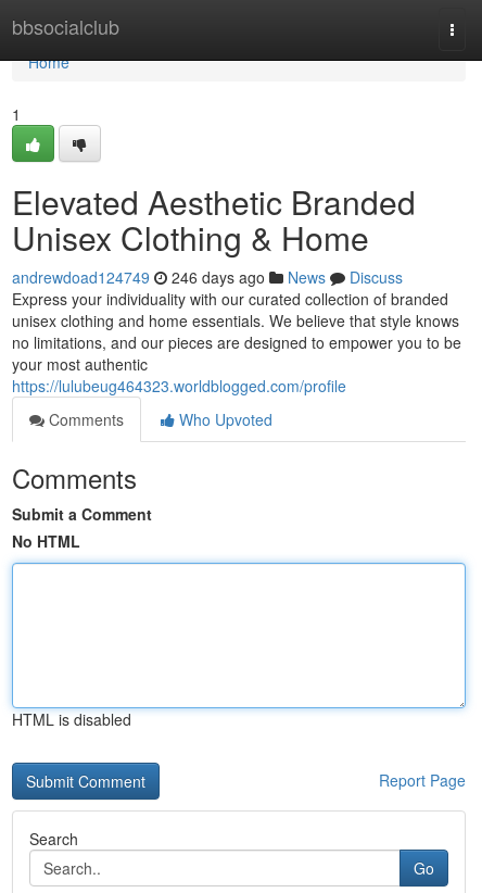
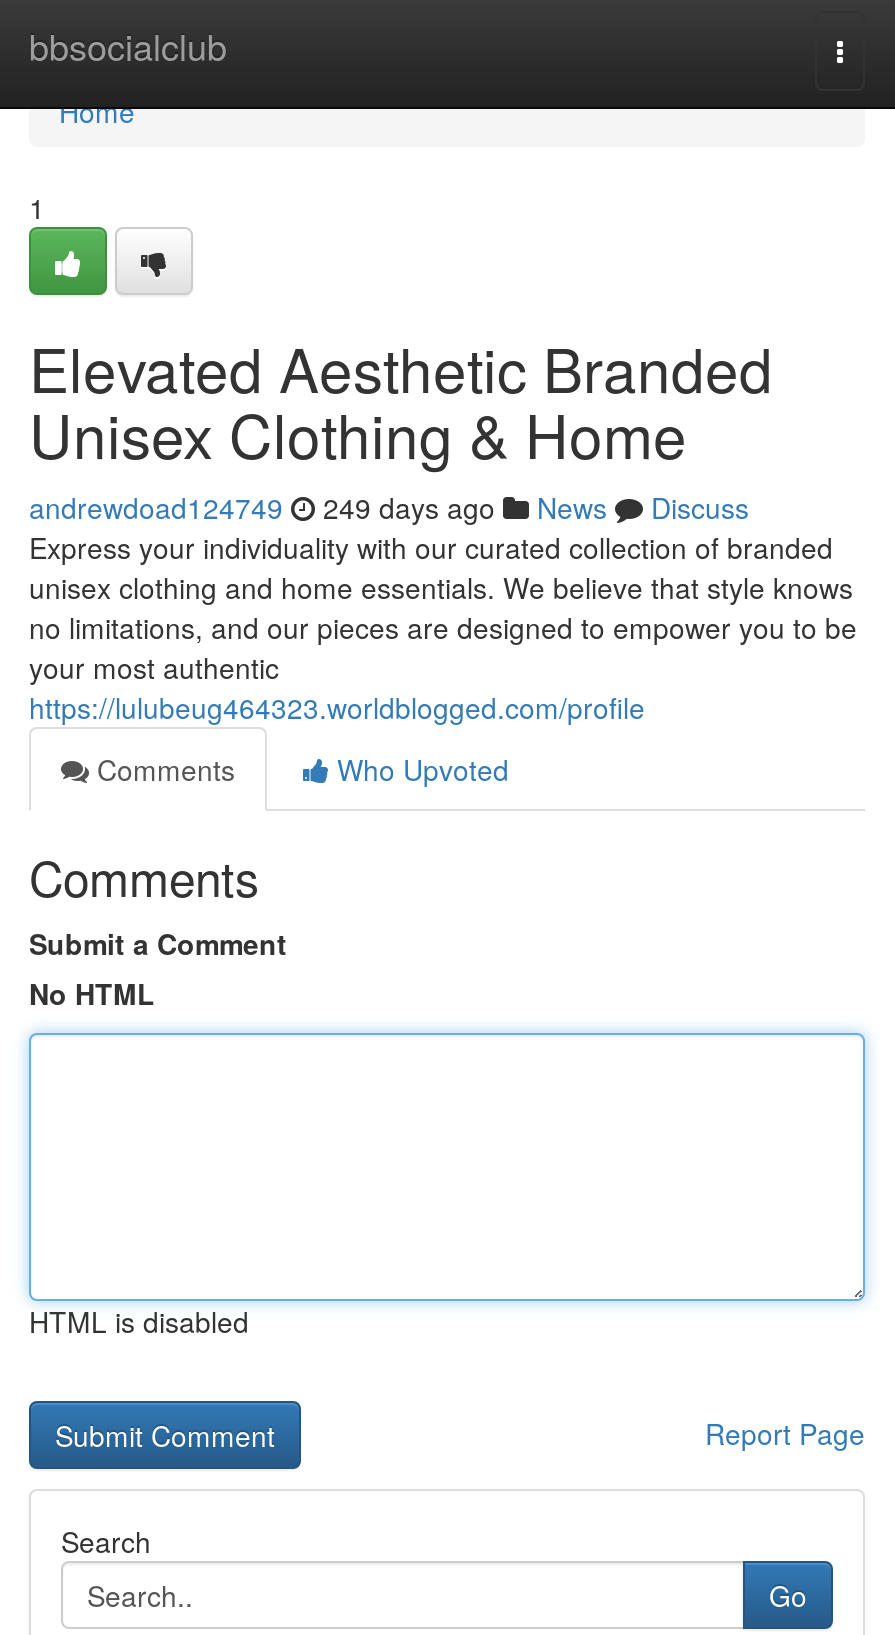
[12,266,403,288] andrewdoad124749 246 days ago News Discuss -> [29,487,749,527] andrewdoad124749 249 days ago News Discuss

